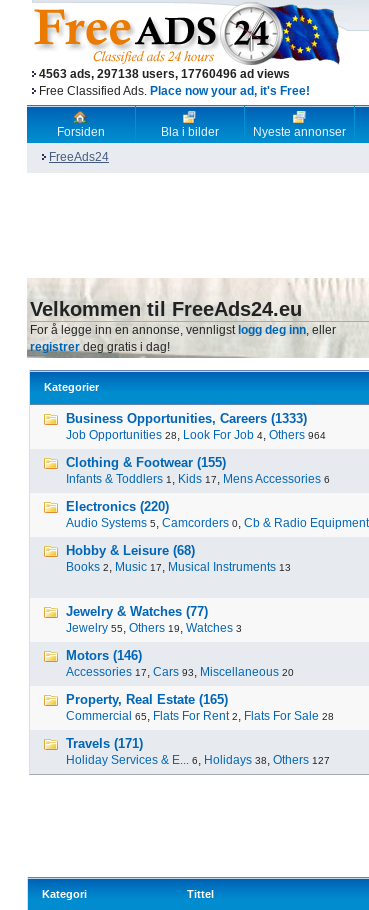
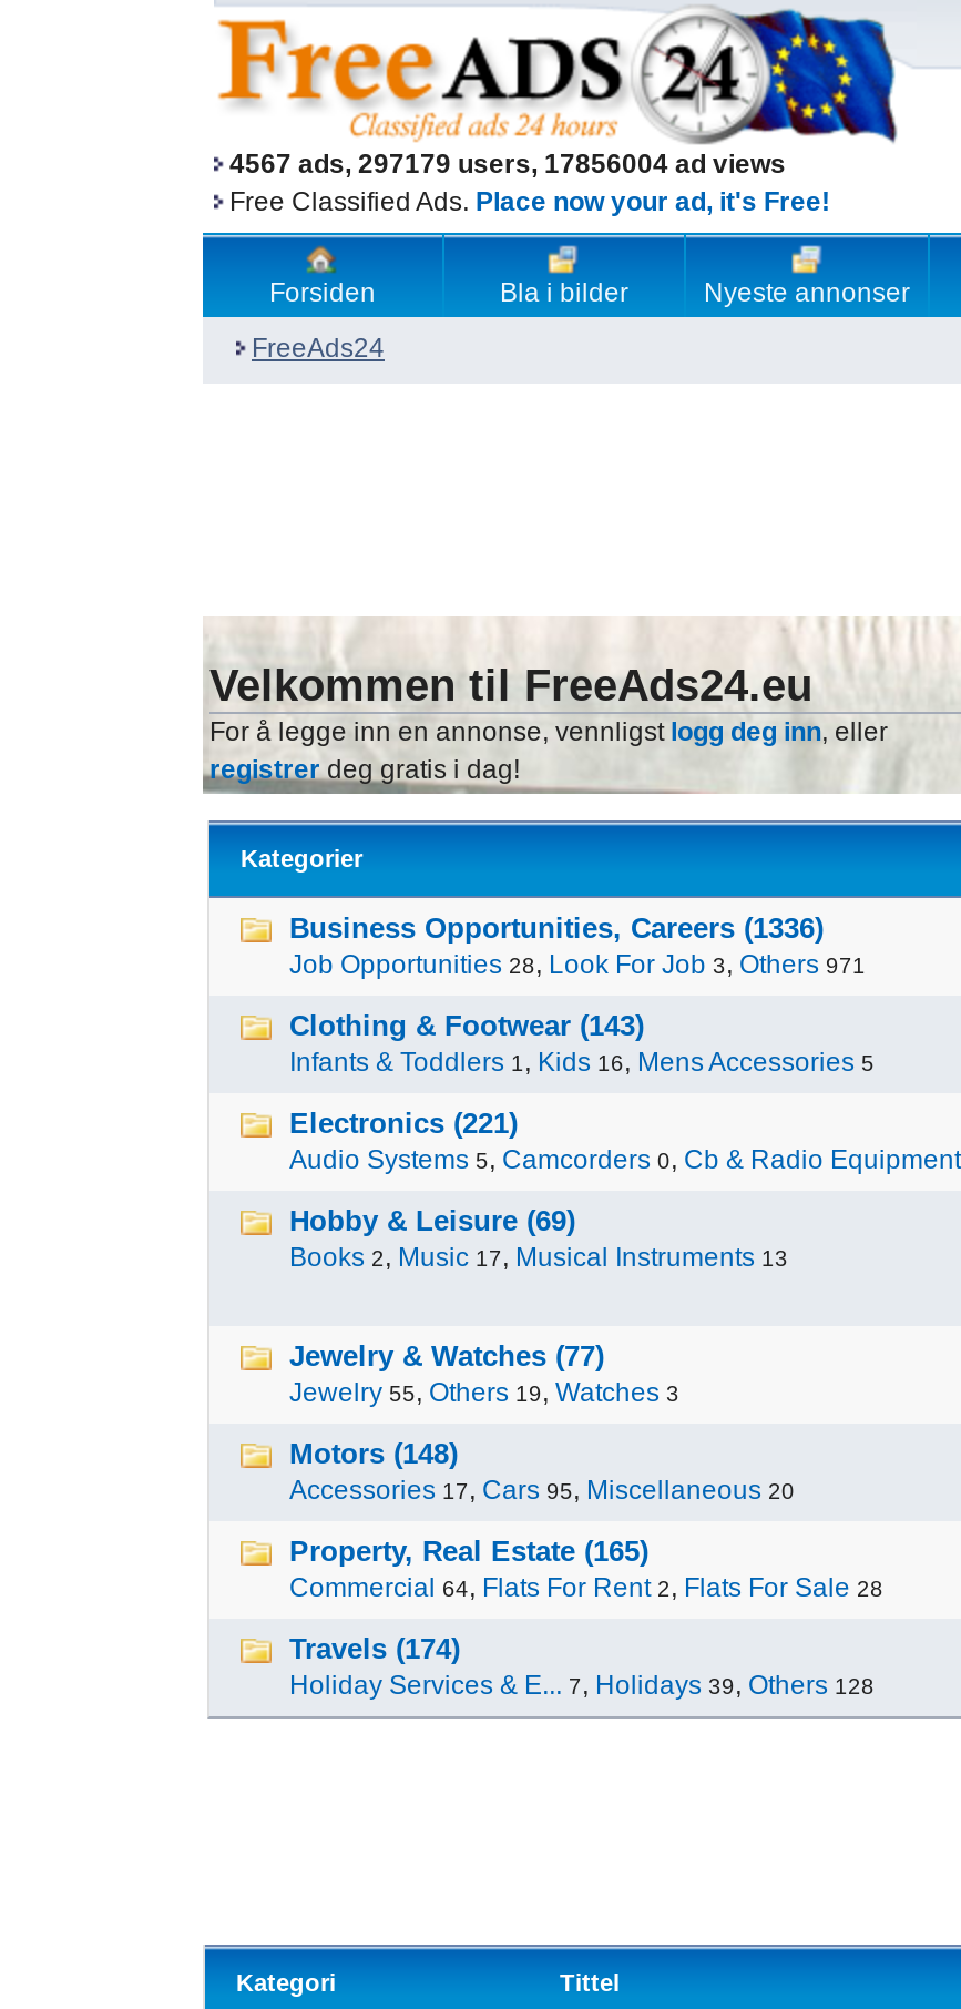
[39,67,290,81] 4563 ads, 297138 users, 17760496 ad views -> [229,149,786,180] 4567 ads, 297179 users, 17856004 ad views
[66,411,307,426] Business Opportunities, Careers (1333) -> [289,911,824,945] Business Opportunities, Careers (1336)
[66,428,326,442] Job Opportunities 28, Look For Job 4, Others 964 -> [289,949,866,980] Job Opportunities 28, Look For Job 3, Others 971
[66,455,226,470] Clothing & Footwear (155) -> [289,1009,644,1042] Clothing & Footwear (143)
[66,472,330,486] Infants & Toddlers 1, Kids 17, Mens Accessories 6 -> [289,1047,875,1078] Infants & Toddlers 1, Kids 16, Mens Accessories 5
[66,499,169,514] Electronics (220) -> [289,1107,518,1140] Electronics (221)
[66,543,195,558] Hobby & Leisure (68) -> [289,1204,575,1237] Hobby & Leisure (69)
[66,648,142,663] Motors (146) -> [289,1437,458,1470] Motors (148)
[66,665,294,679] Accessories 17, Cars 93, Miscellaneous 20 -> [289,1475,795,1506] Accessories 17, Cars 95, Miscellaneous 20
[66,709,334,723] Commercial 65, Flats For Rent 2, Flats For Sale 28 -> [289,1572,883,1603] Commercial 64, Flats For Rent 2, Flats For Sale 28
[66,736,143,751] Travels (171) -> [289,1632,460,1665] Travels (174)
[66,753,330,767] Holiday Services & E... 6, Holidays 38, Others 127 -> [289,1670,875,1701] Holiday Services & E... 7, Holidays 39, Others 128

